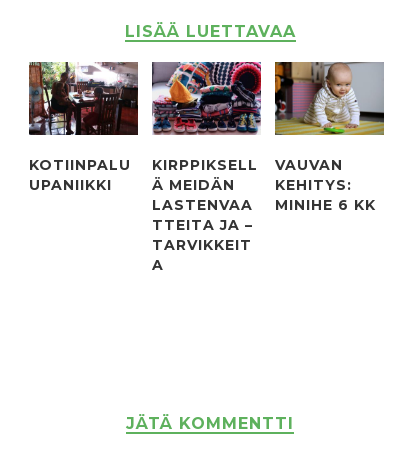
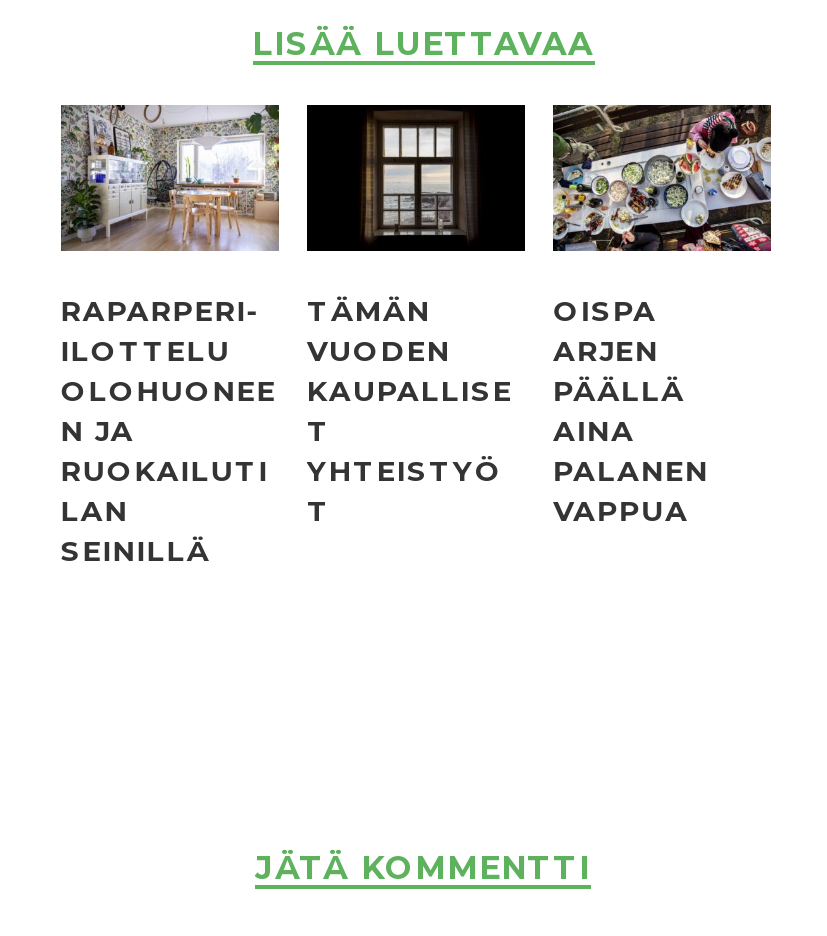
[29,62,138,194] [image] | KOTIINPALU | UPANIIKKI -> [61,103,281,569] [image] | RAPARPERI- | ILOTTELU | OLOHUONEE | N JA | RUOKAILUTI | LAN | SEINILLÄ
[151,61,262,274] [image] | KIRPPIKSELL | Ä MEIDÄN | LASTENVAA | TTEITA JA – | TARVIKKEIT | A -> [305,103,527,529] [image] | TÄMÄN | VUODEN | KAUPALLISE | T | YHTEISTYÖ | T
[275,62,385,214] [image] | VAUVAN | KEHITYS: | MINIHE 6 KK -> [551,103,771,529] [image] | OISPA | ARJEN | PÄÄLLÄ | AINA | PALANEN | VAPPUA

